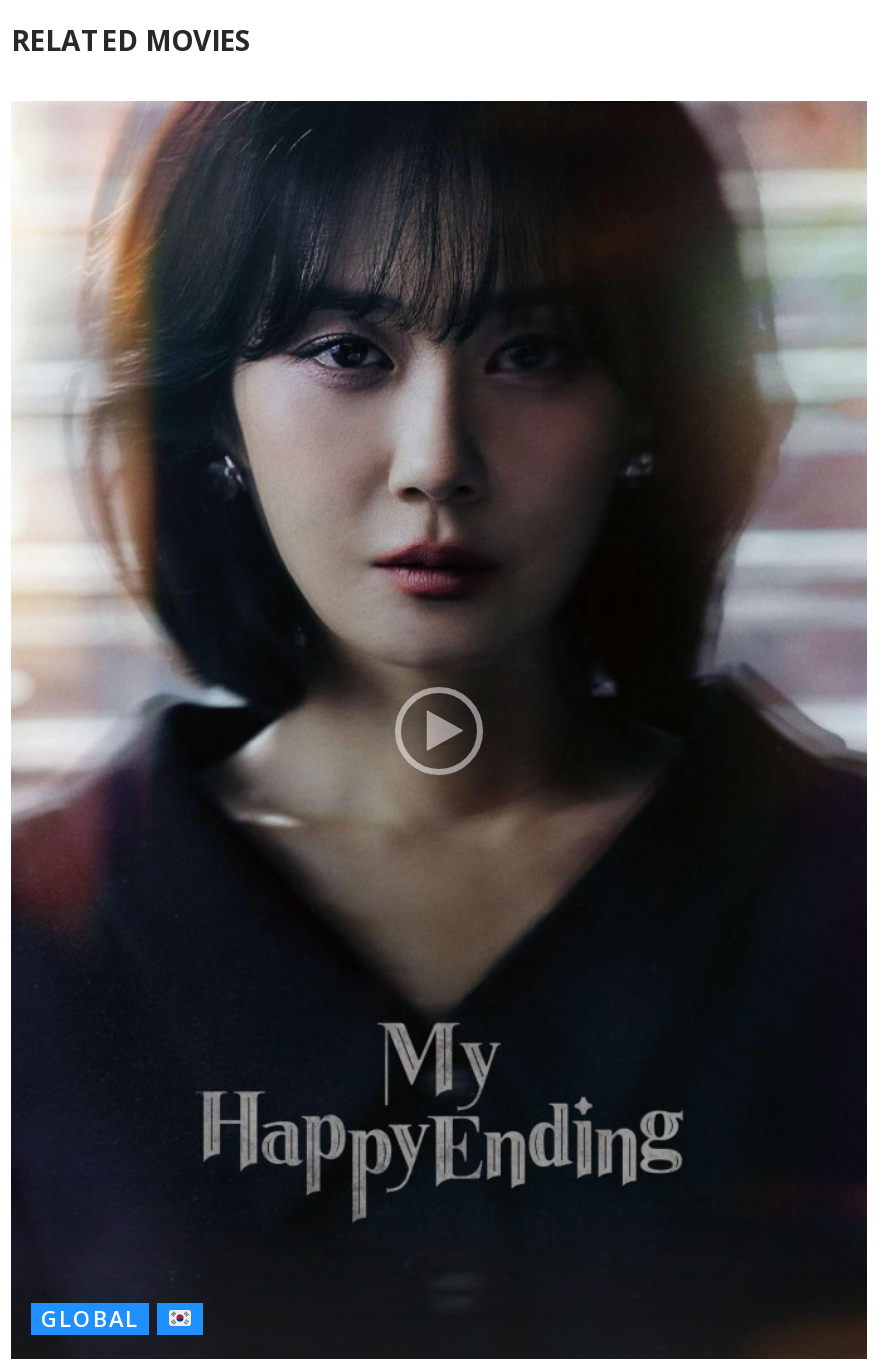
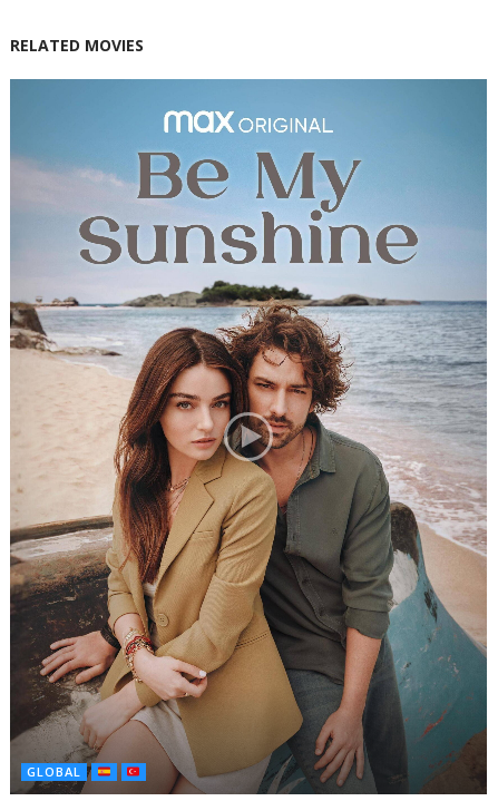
[9,99,867,1361] [image] -> [9,78,488,795] [image]

